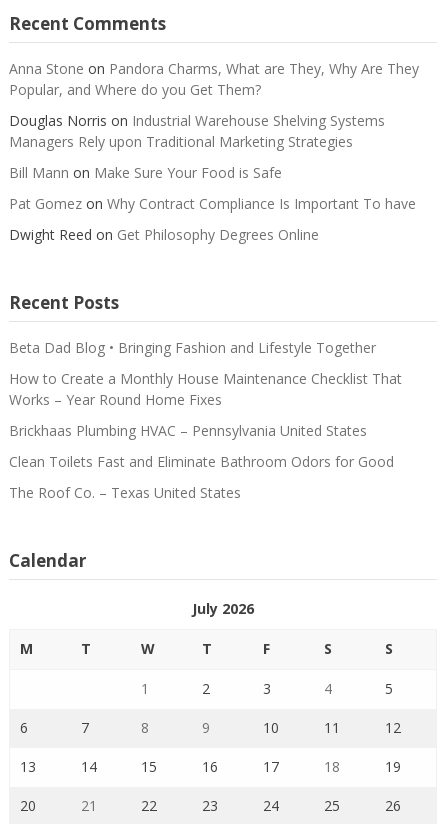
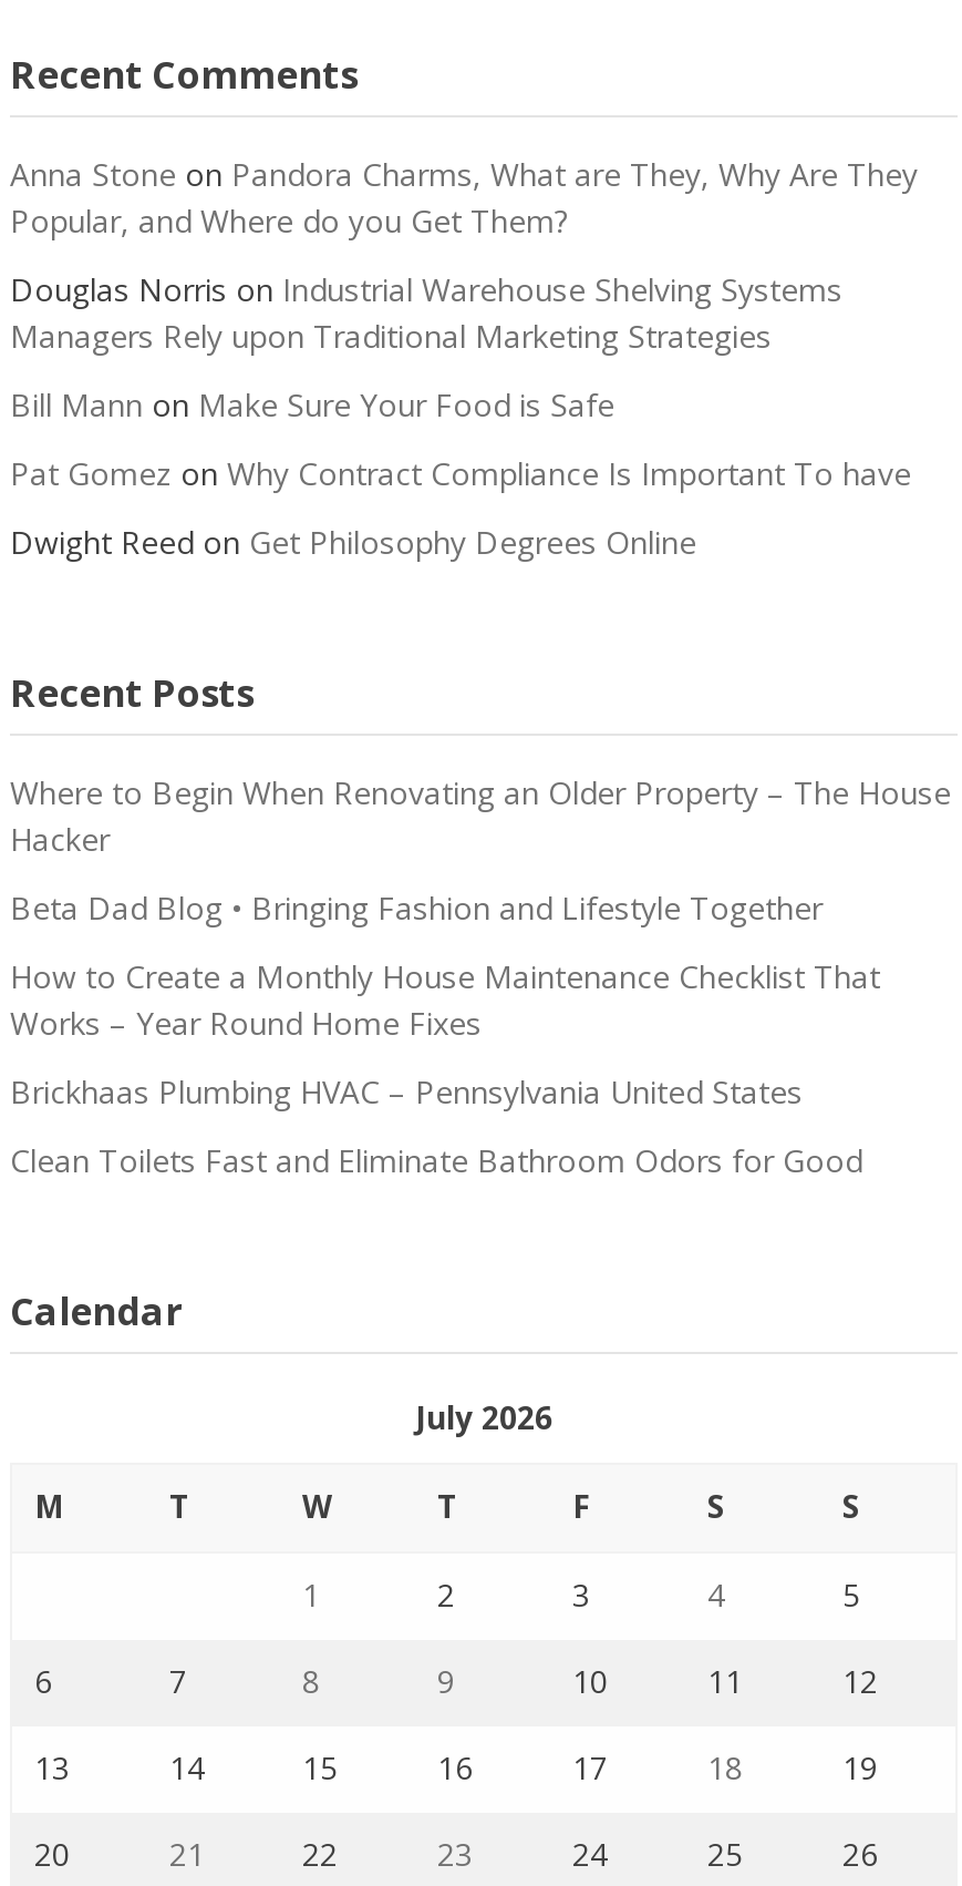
none -> [10,771,951,860] Where to Begin When Renovating an Older Property – The House | Hacker
moved [9,338,402,471] -> [10,886,880,1181]: Beta Dad Blog • Bringing Fashion and Lifestyle Together | How to Create a Monthly House Maintenance Checklist That | Works – Year Round Home Fixes | Brickhaas Plumbing HVAC – Pennsylvania United States | Clean Toilets Fast and Eliminate Bathroom Odors for Good
[9,483,241,502] The Roof Co. – Texas United States -> none

